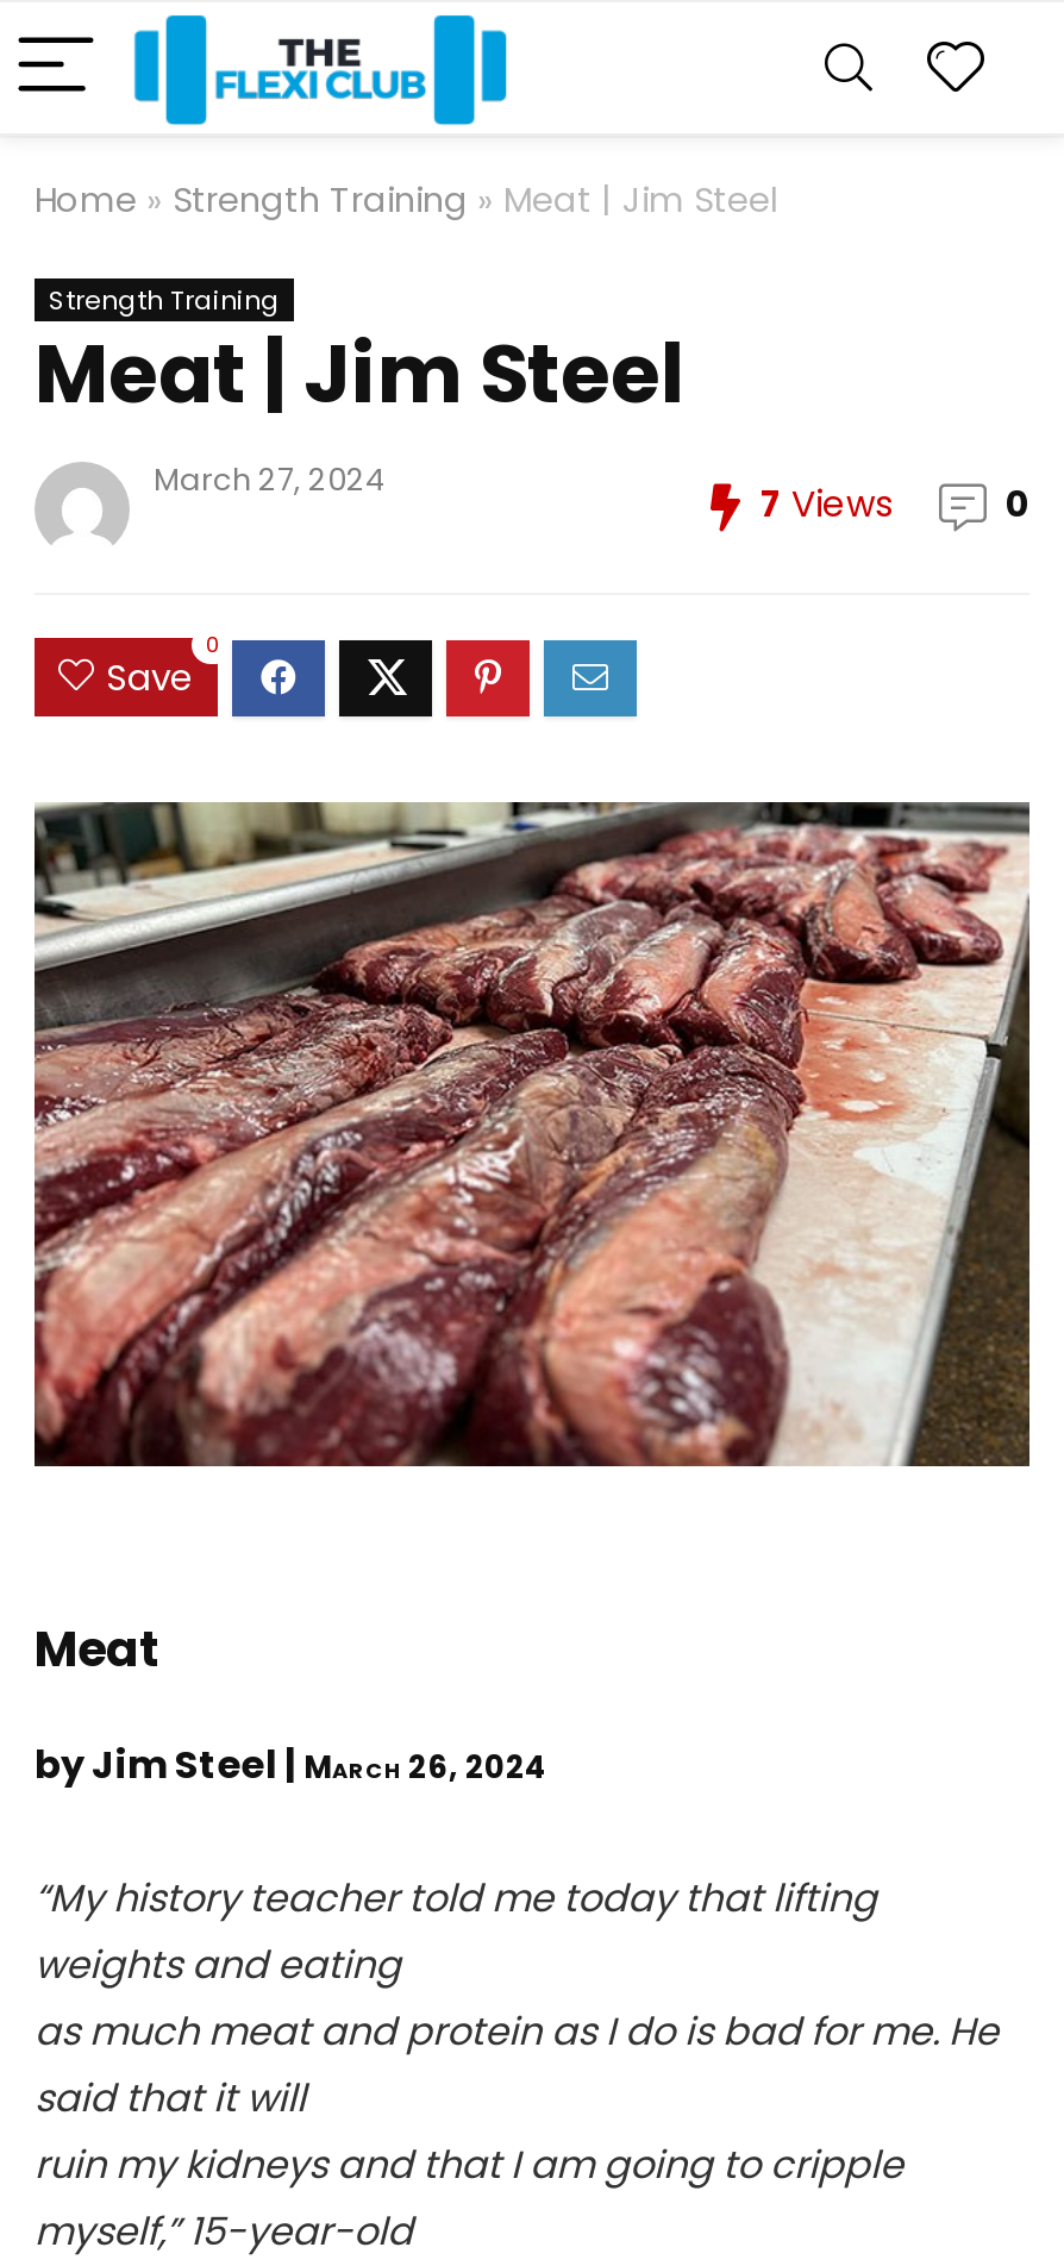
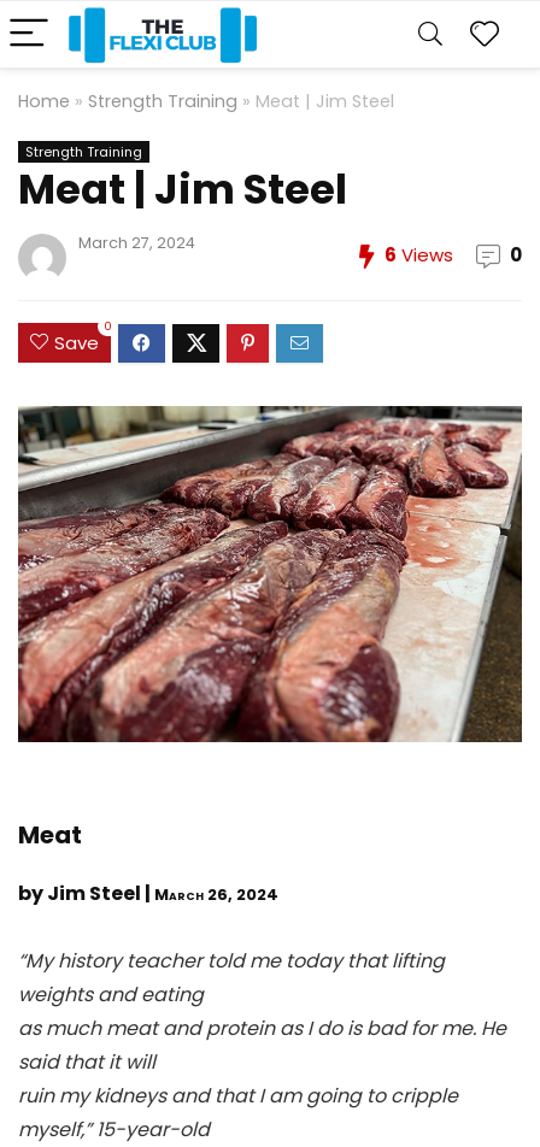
[761,478,894,528] 7 Views -> [385,242,453,267] 6 Views

